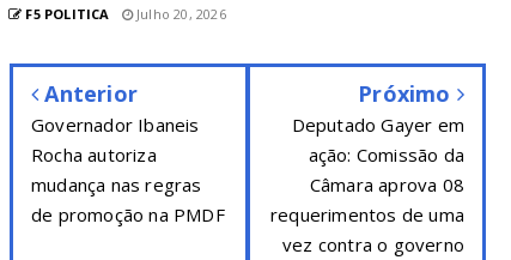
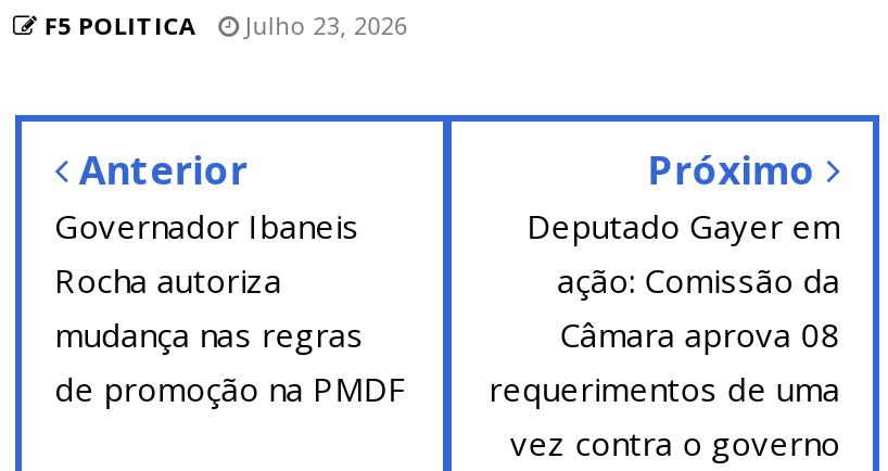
[22,4,226,22] F5 POLITICA Julho 20, 2026 -> [37,8,408,40] F5 POLITICA Julho 23, 2026

